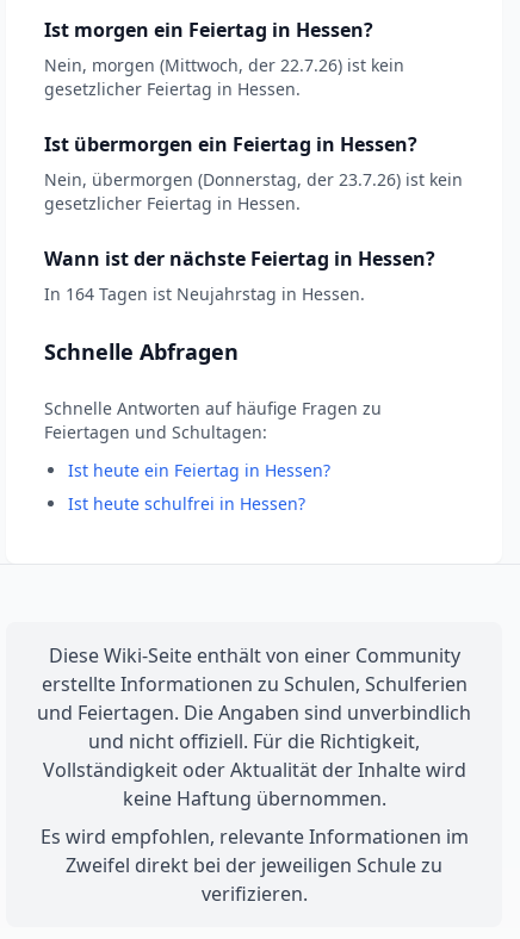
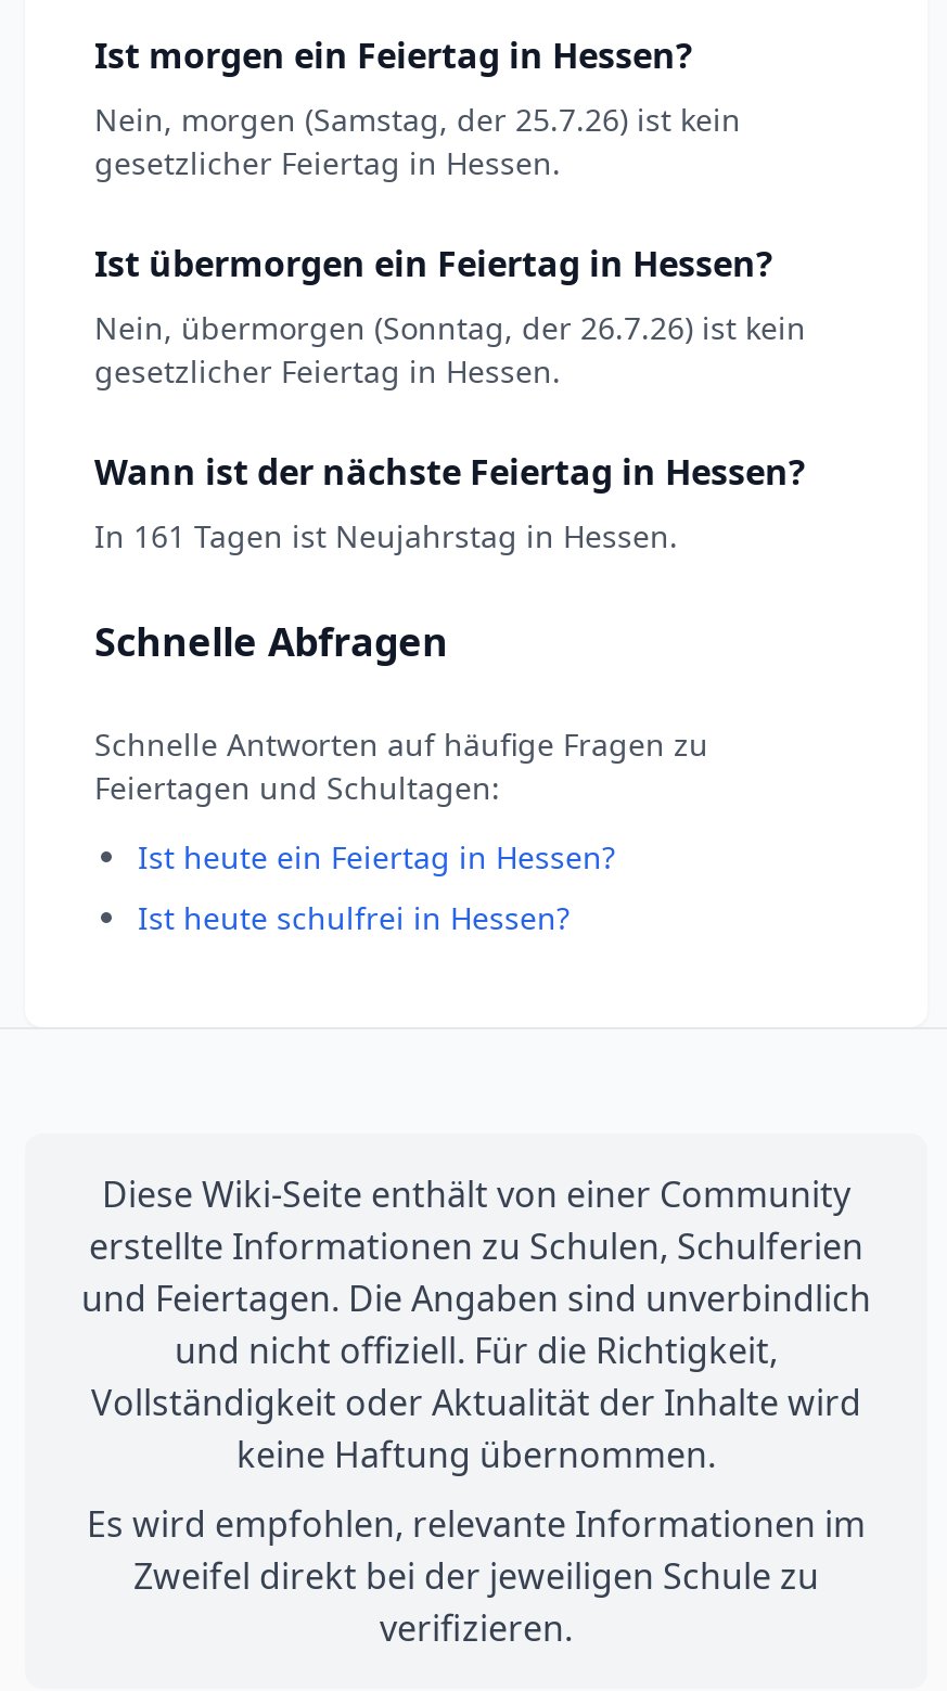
[44,54,404,76] Nein, morgen (Mittwoch, der 22.7.26) ist kein -> [94,99,741,140] Nein, morgen (Samstag, der 25.7.26) ist kein
[44,168,463,191] Nein, übermorgen (Donnerstag, der 23.7.26) ist kein -> [94,307,806,348] Nein, übermorgen (Sonntag, der 26.7.26) ist kein
[44,282,365,305] In 164 Tagen ist Neujahrstag in Hessen. -> [94,515,678,556] In 161 Tagen ist Neujahrstag in Hessen.

